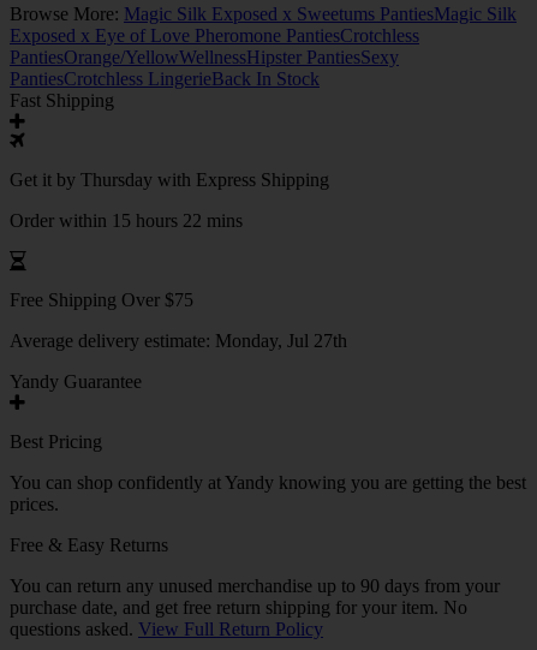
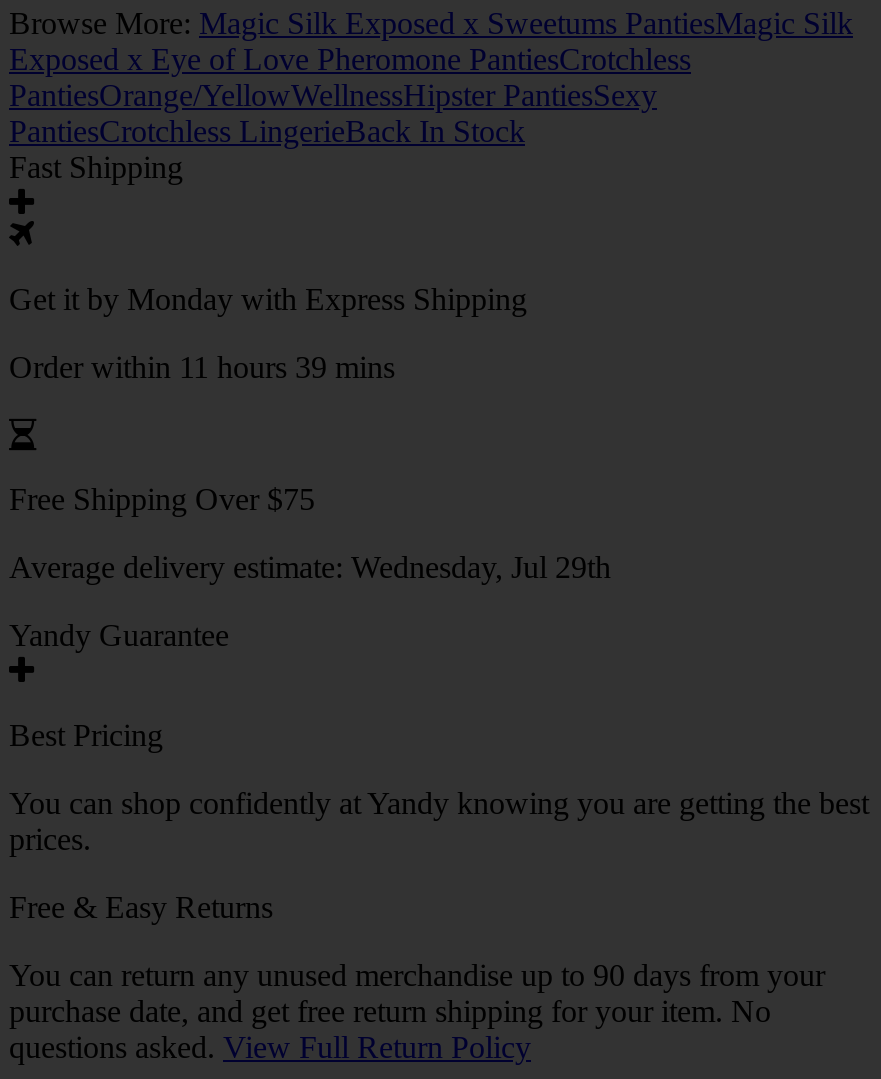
[10,169,329,190] Get it by Thursday with Express Shipping -> [9,282,527,316] Get it by Monday with Express Shipping
[10,210,243,231] Order within 15 hours 22 mins -> [9,350,395,384] Order within 11 hours 39 mins
[10,330,347,351] Average delivery estimate: Monday, Jul 27th -> [9,550,611,584] Average delivery estimate: Wednesday, Jul 29th

